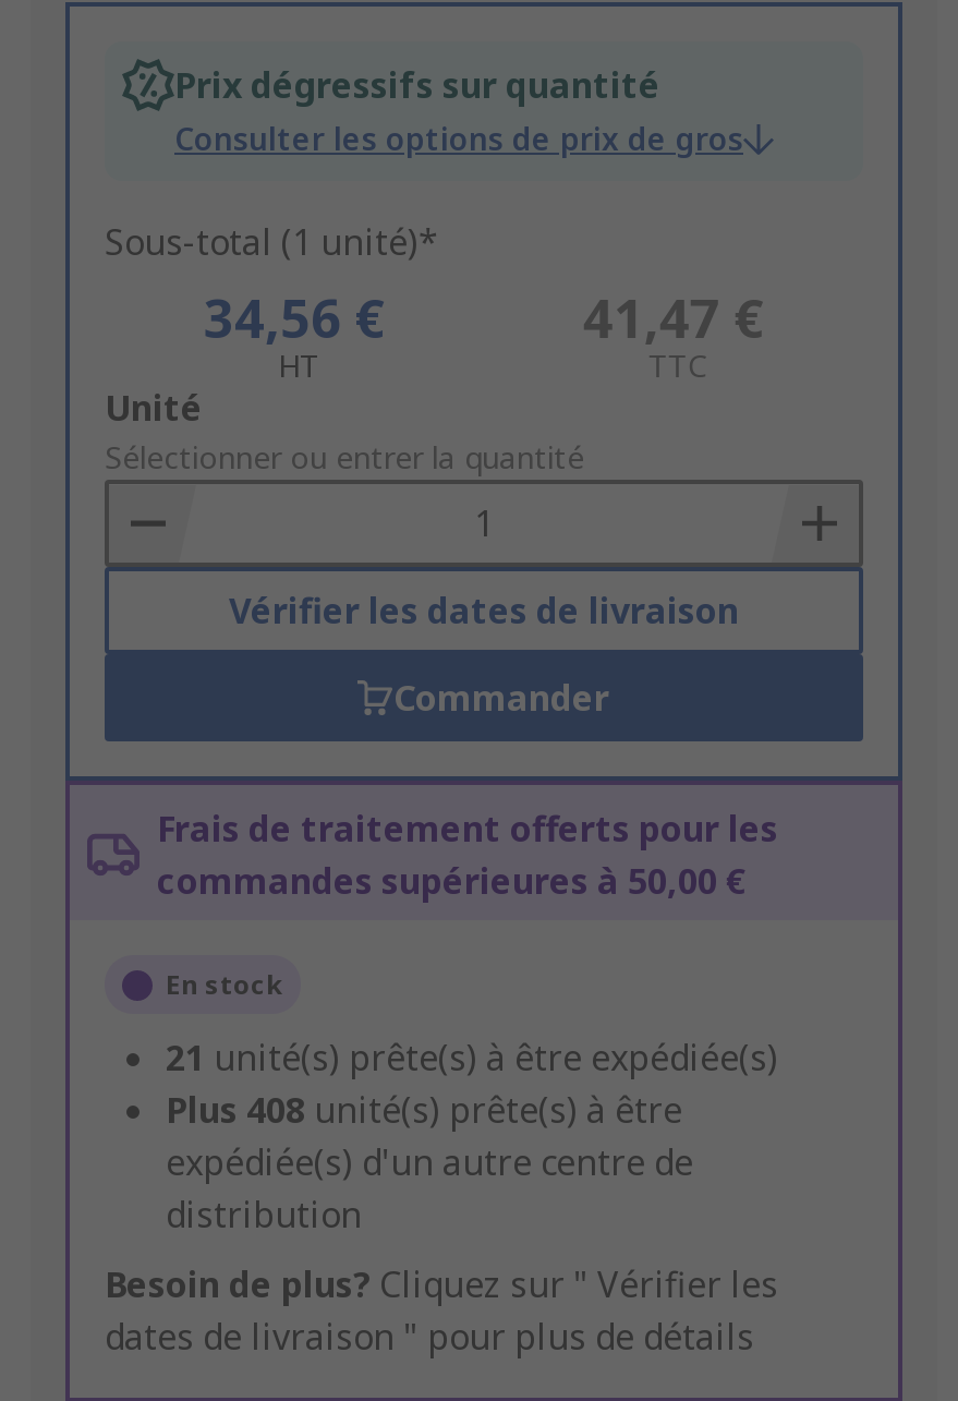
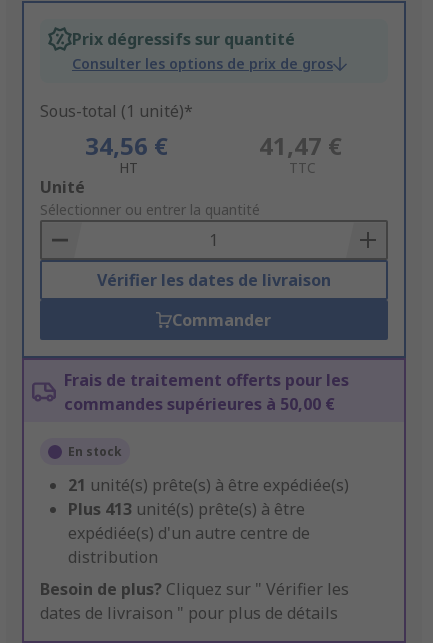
[166,1087,682,1135] Plus 408 unité(s) prête(s) à être -> [68,498,305,520] Plus 413 unité(s) prête(s) à être

